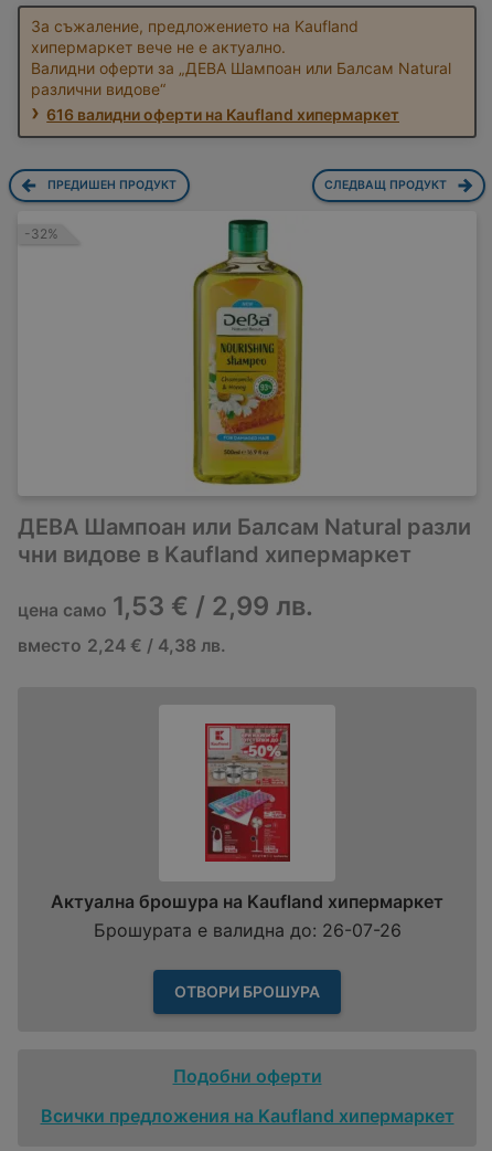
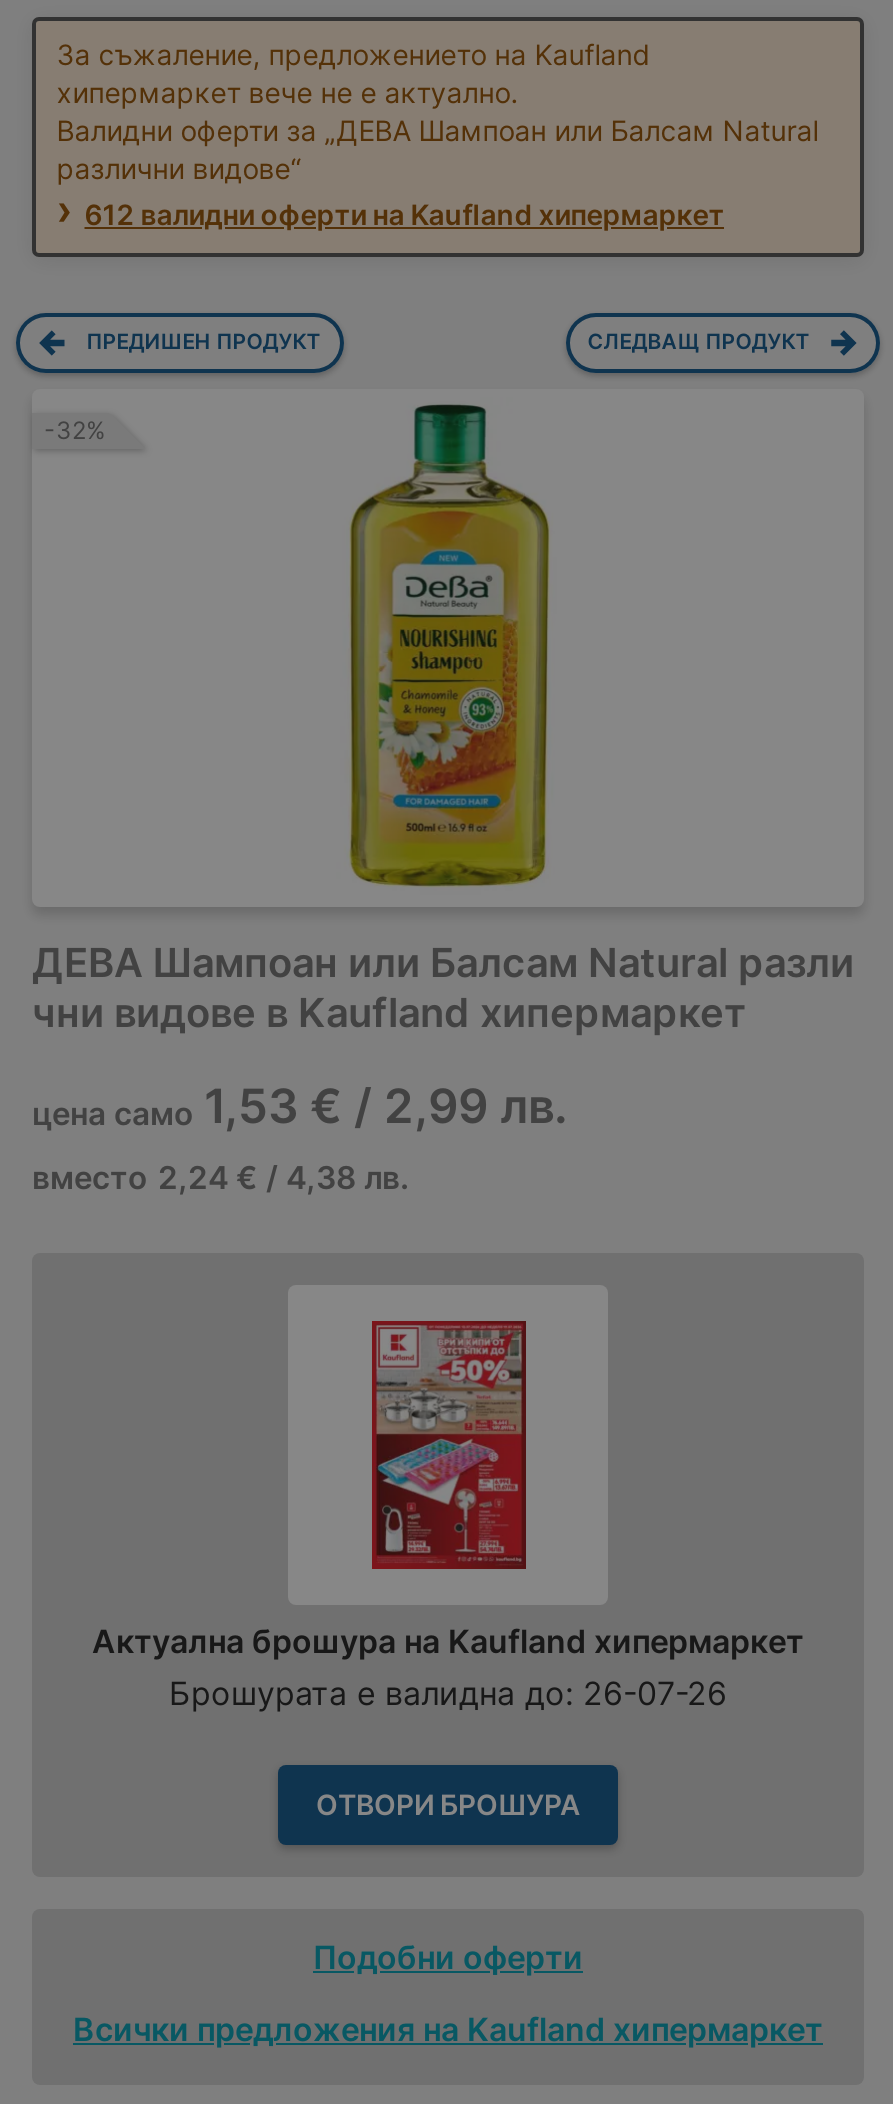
[47,104,400,123] 616 валидни оферти на Kaufland хипермаркет -> [84,196,724,230] 612 валидни оферти на Kaufland хипермаркет

